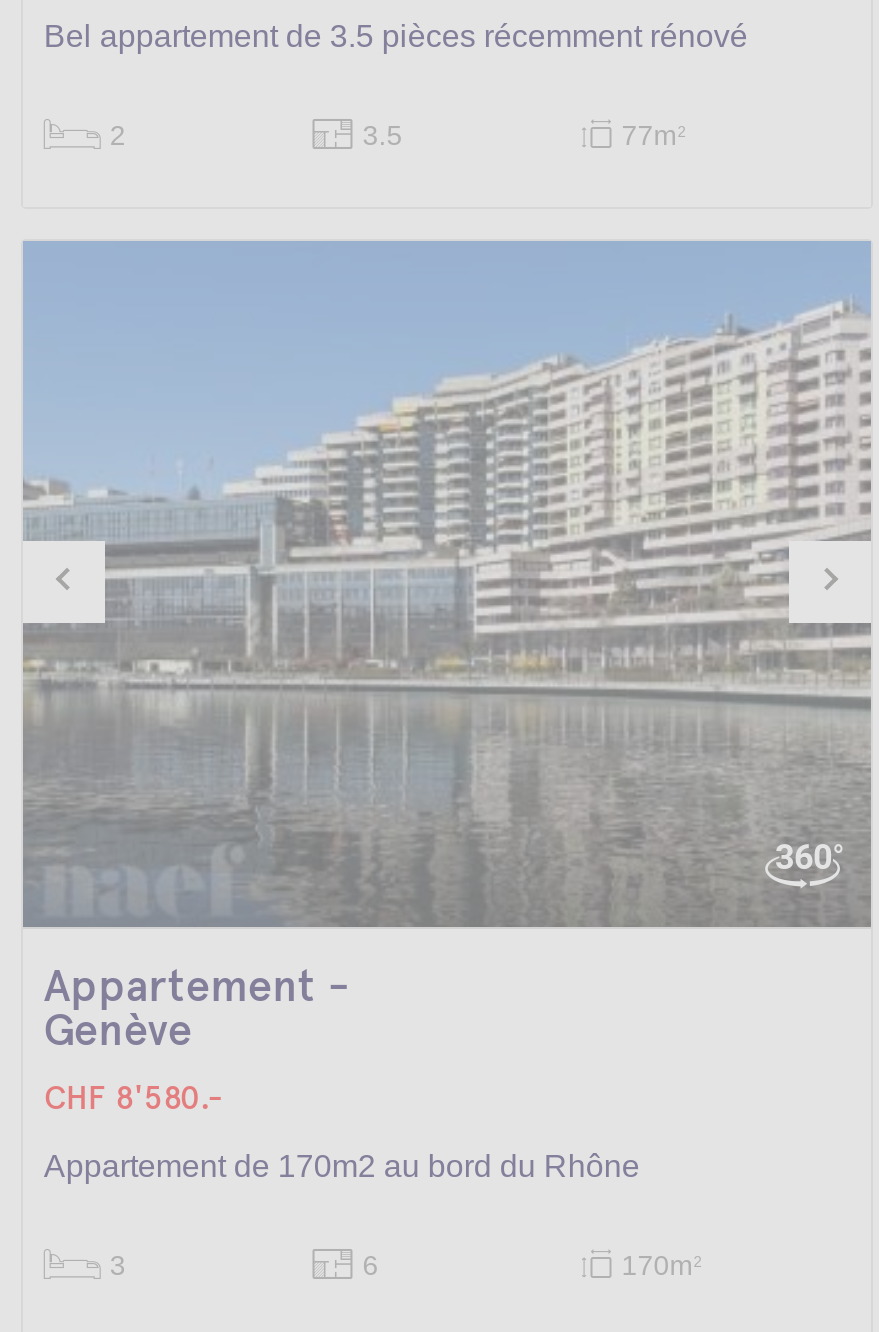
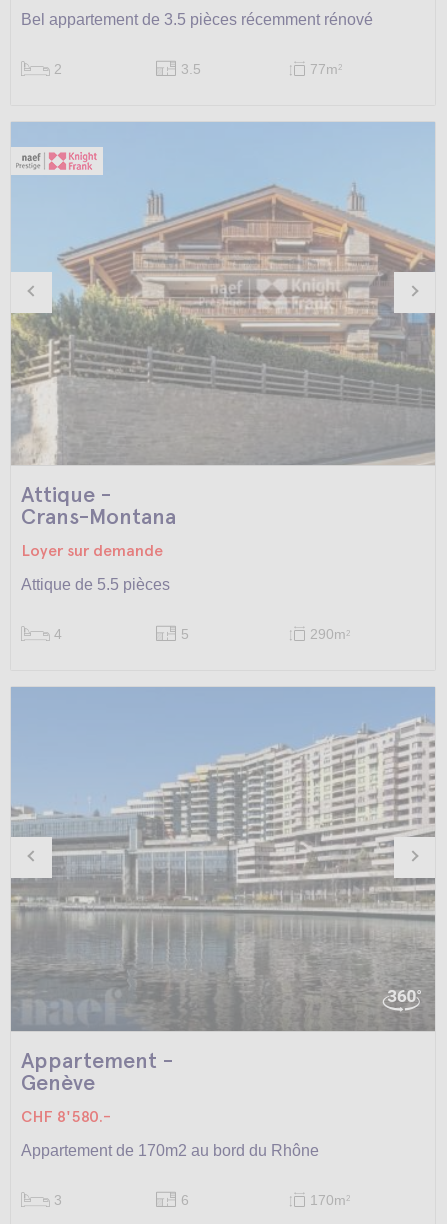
none -> [10,123,436,642] [image] | Attique - | Crans-Montana | Loyer sur demande | Attique de 5.5 pièces | 4 | 5 | 290m2

